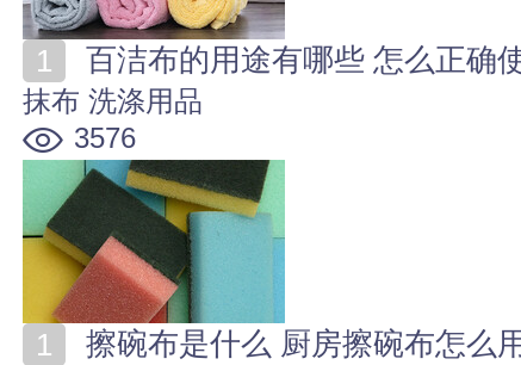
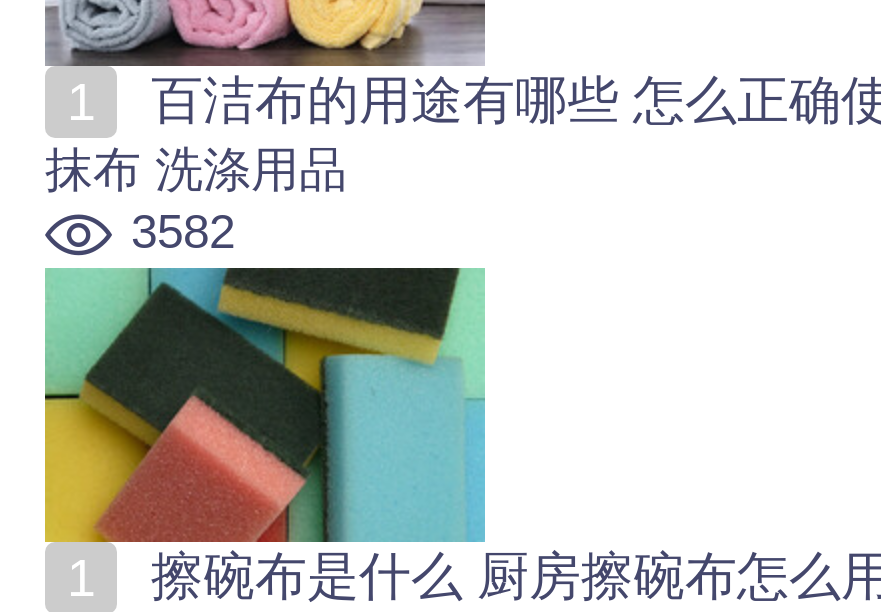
[66,121,136,153] 3576 -> [117,203,235,257] 3582

